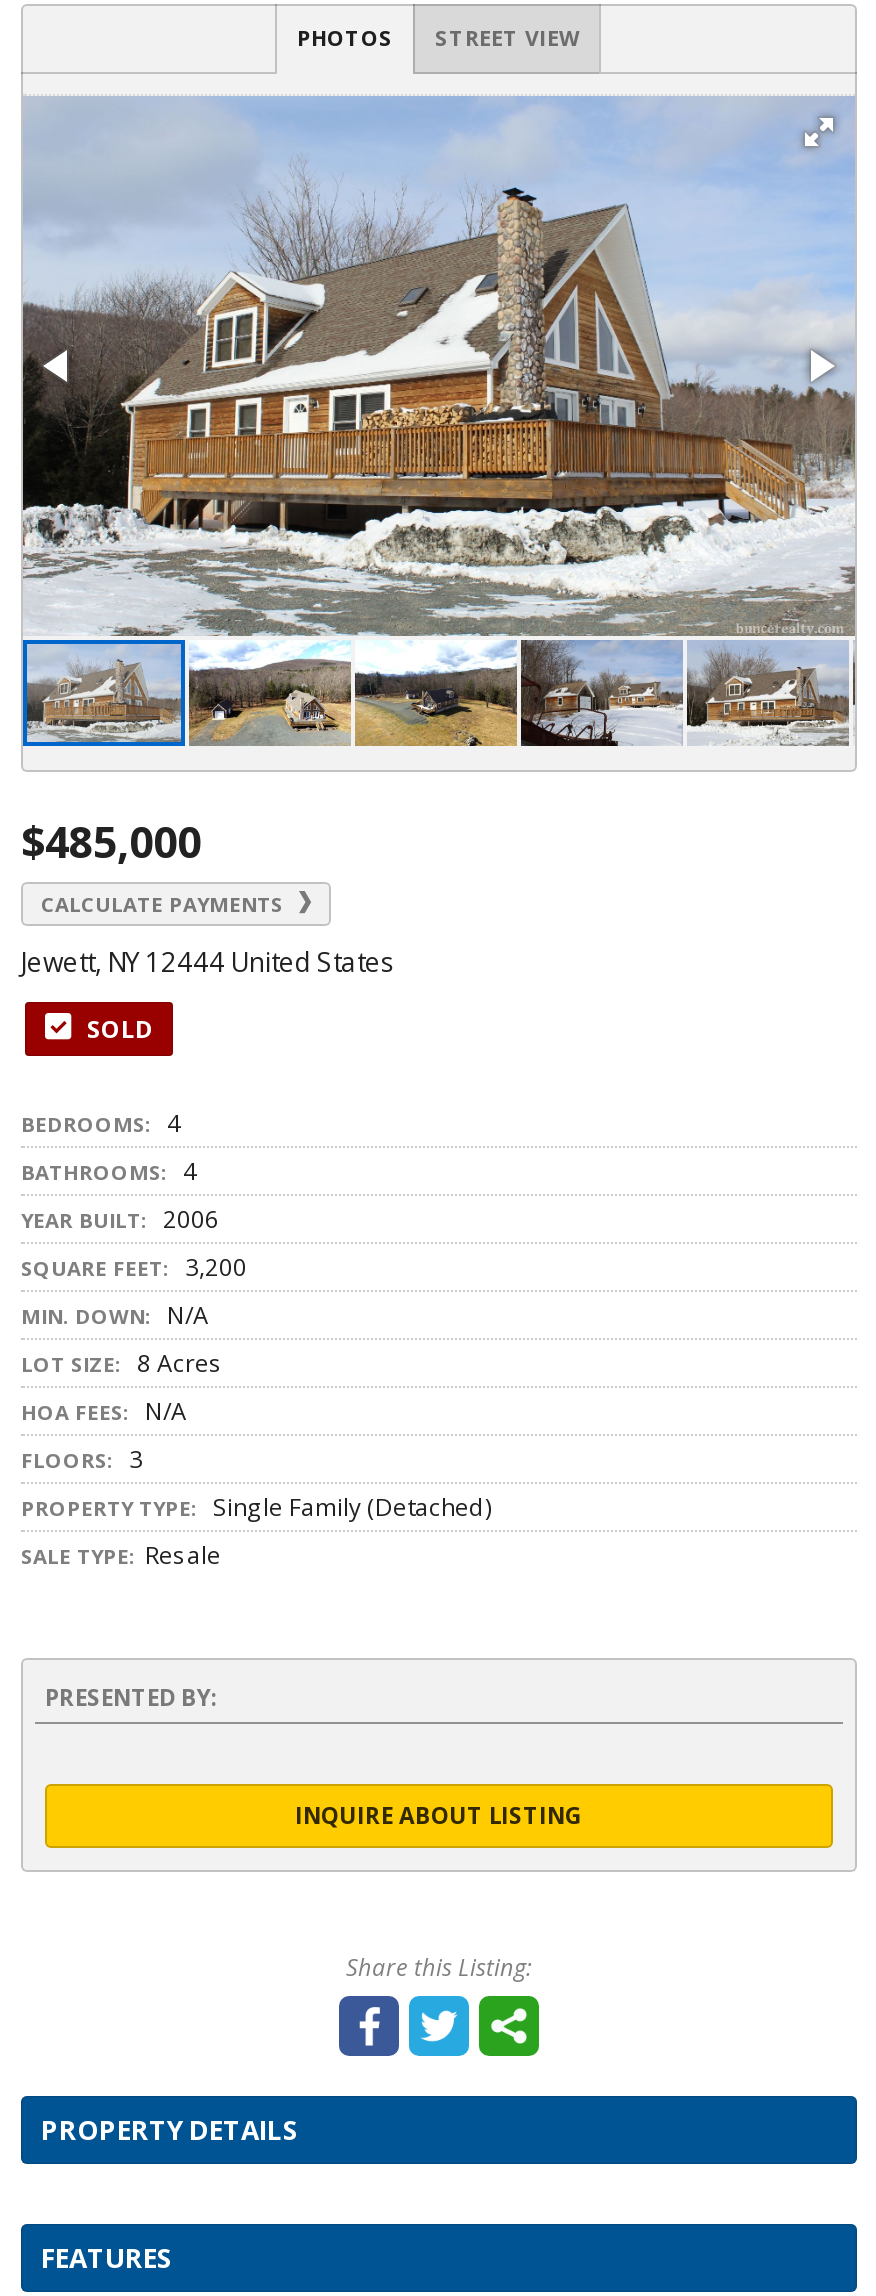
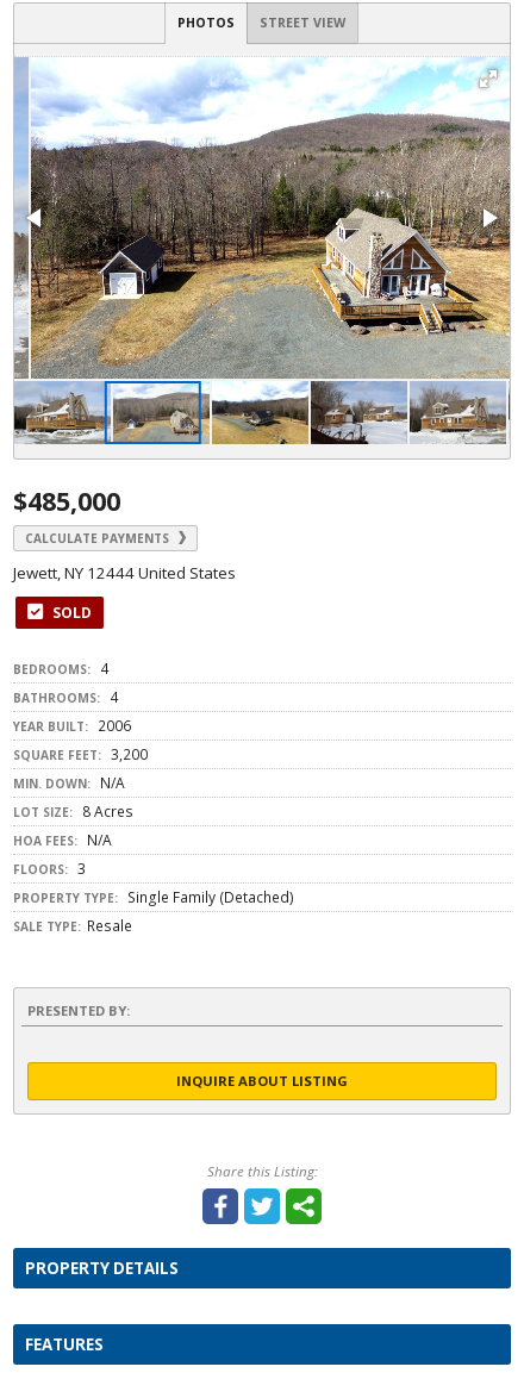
[21,96,857,748] [image] -> [13,57,511,445] [image]

